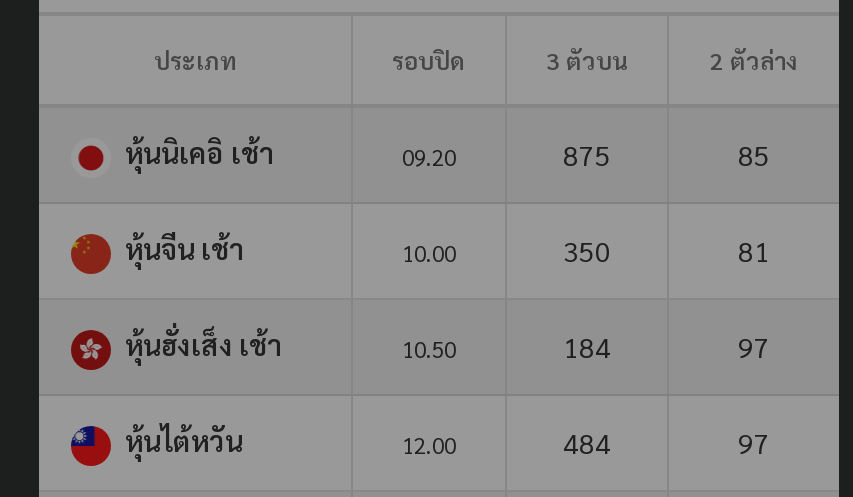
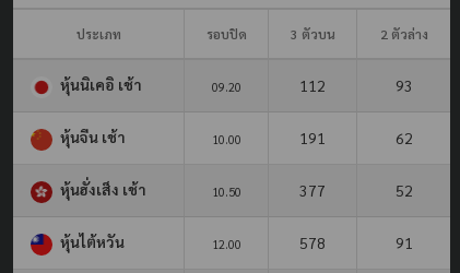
[563,136,611,172] 875 -> [299,75,326,95] 112
[738,136,770,172] 85 -> [395,75,412,95] 93
[563,232,611,268] 350 -> [299,128,326,147] 191
[738,232,770,268] 81 -> [395,128,412,147] 62
[563,328,611,364] 184 -> [299,180,326,200] 377
[738,328,770,364] 97 -> [395,180,412,200] 52
[563,424,611,460] 484 -> [299,232,326,252] 578
[738,424,770,460] 97 -> [395,232,412,252] 91

